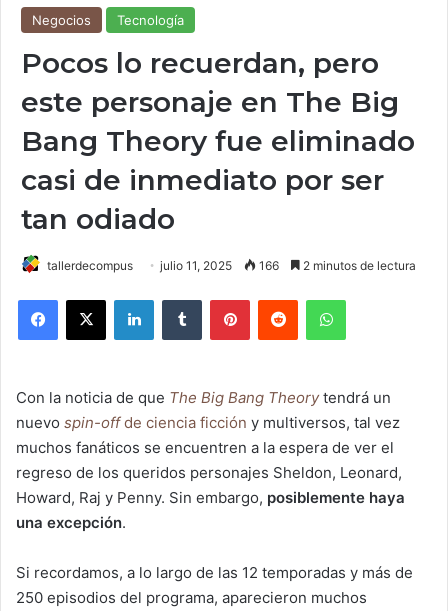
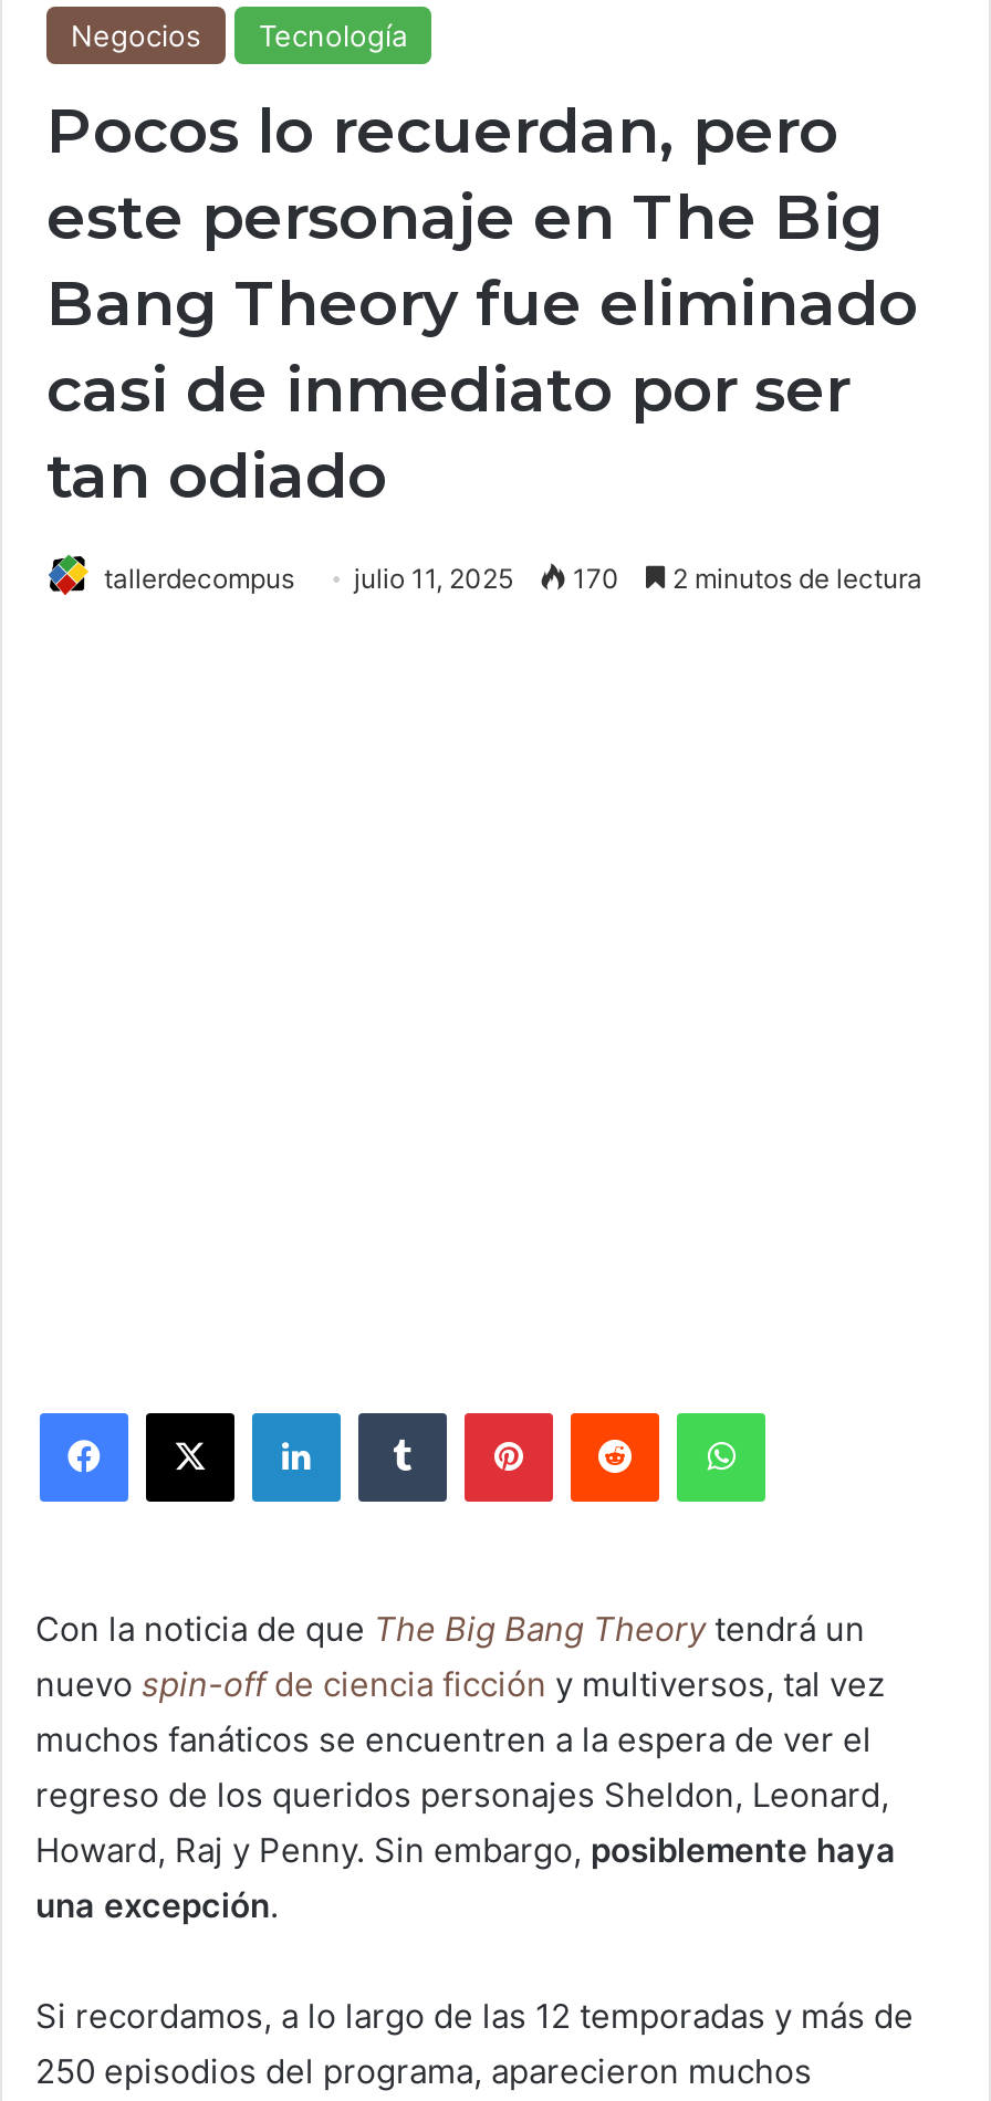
[47,258,416,273] tallerdecompus julio 11, 2025 166 2 minutos de lectura -> [104,562,922,595] tallerdecompus julio 11, 2025 170 2 minutos de lectura

